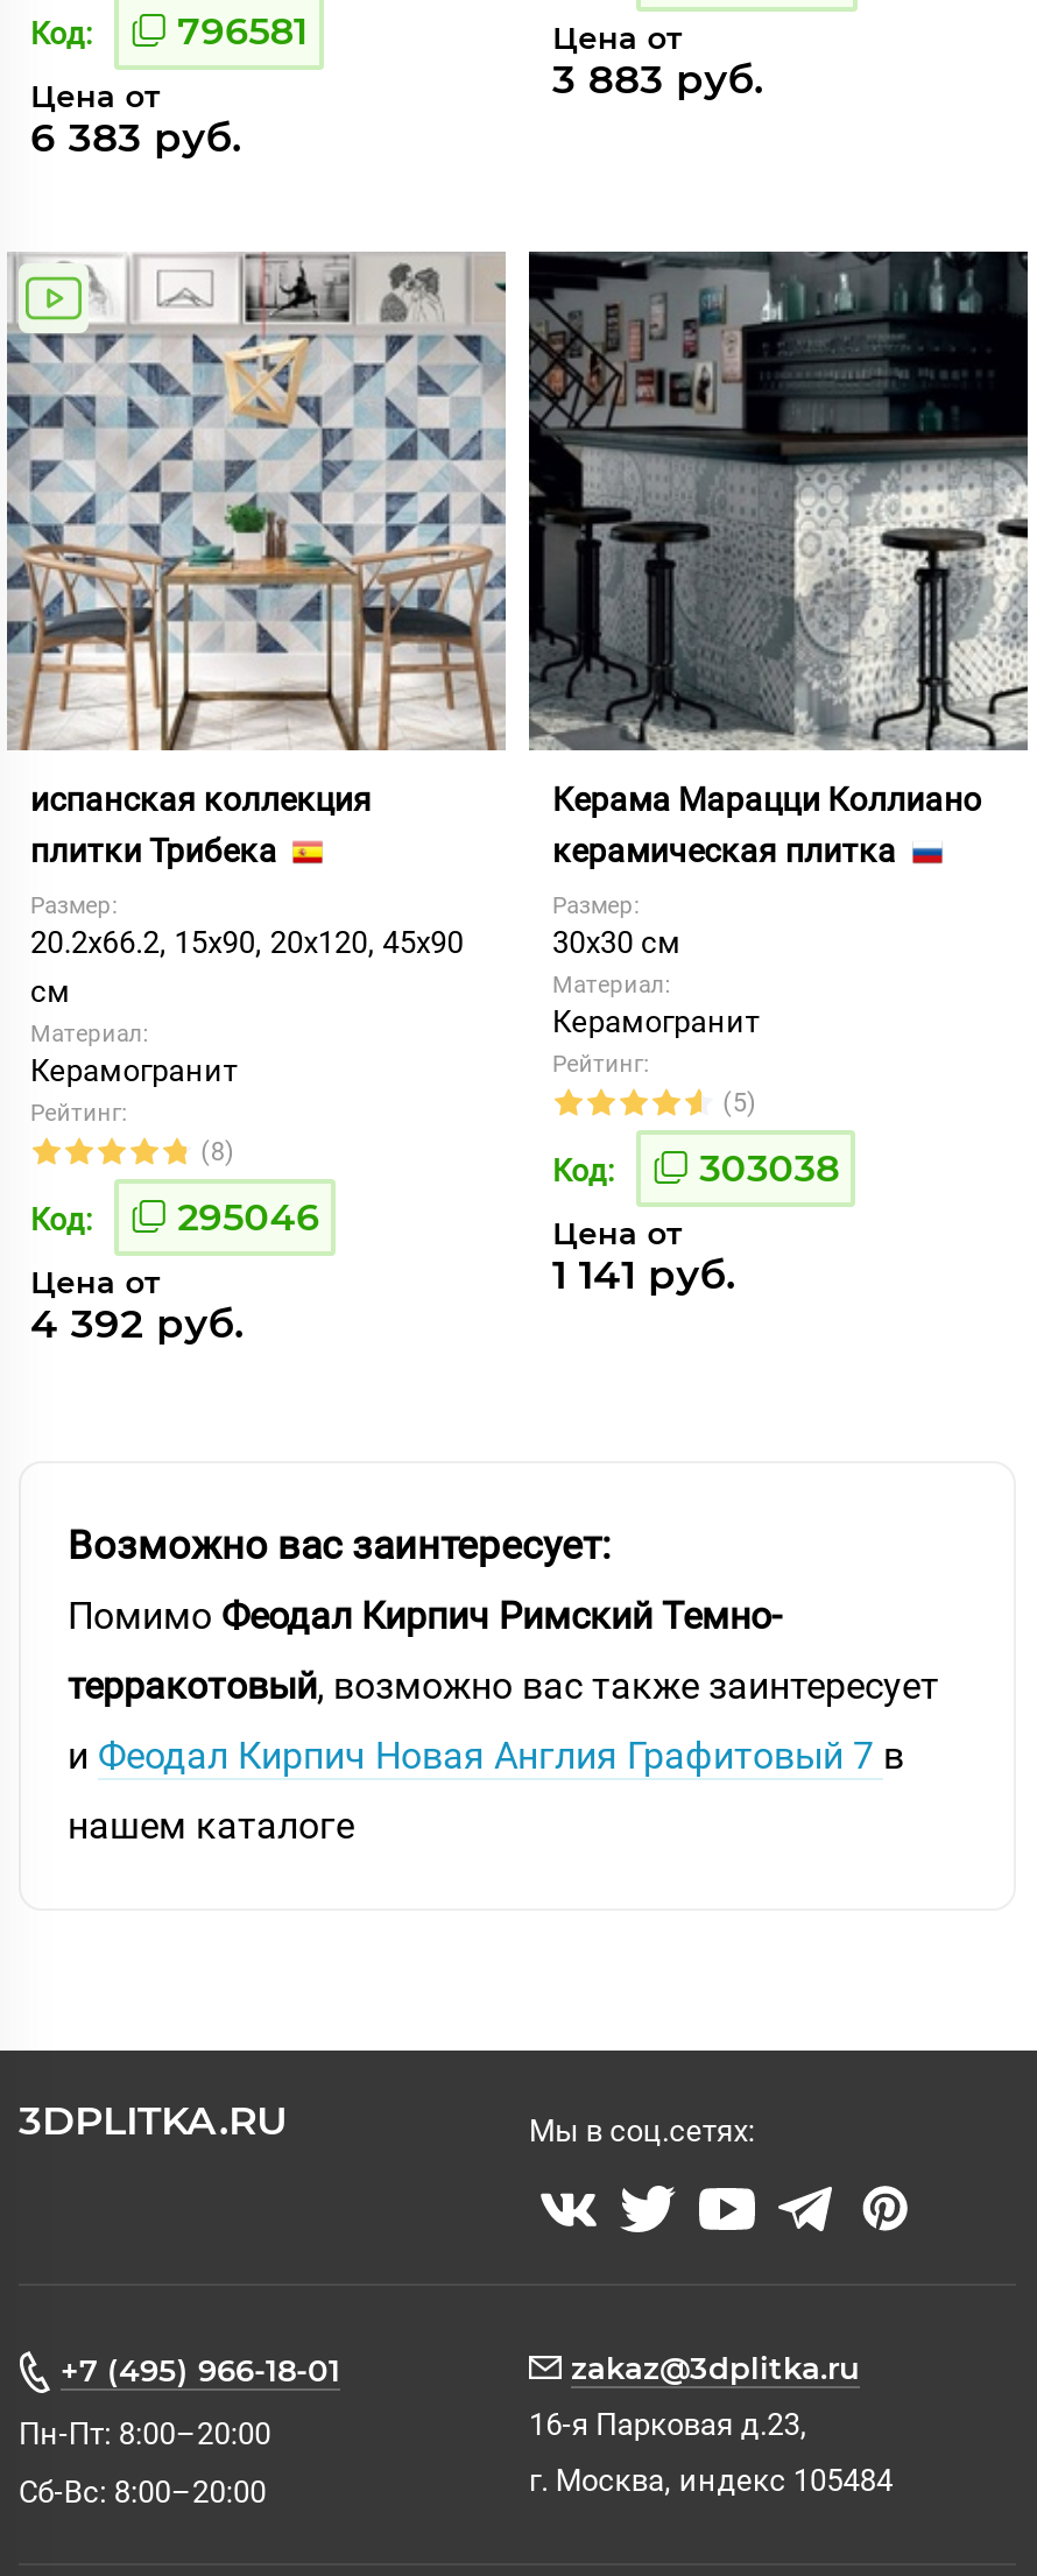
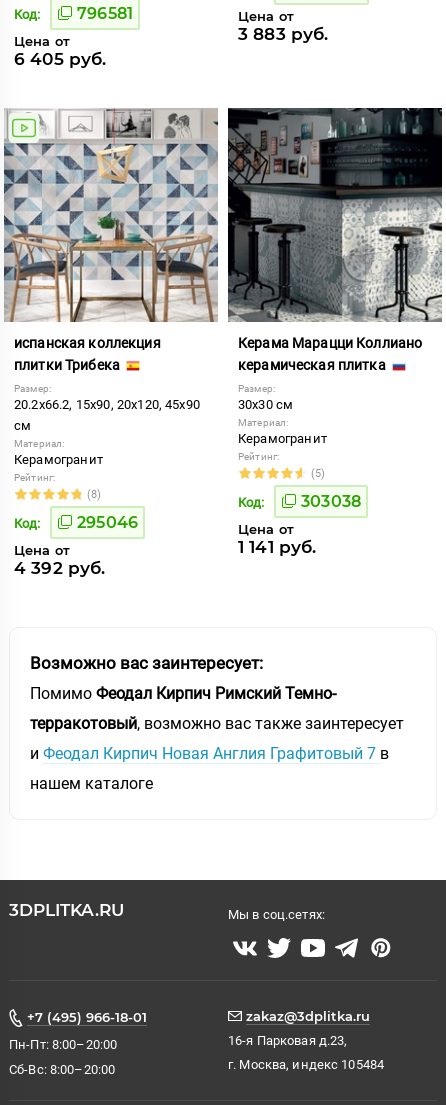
[30,113,241,160] 6 383 руб. -> [14,49,107,69] 6 405 руб.

